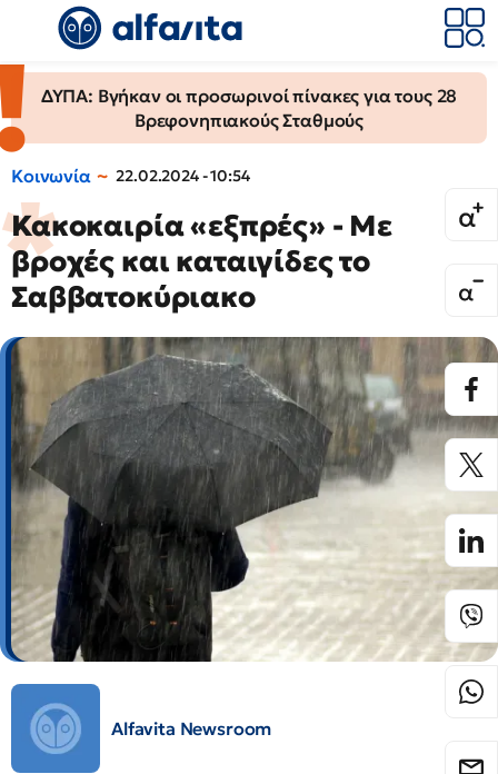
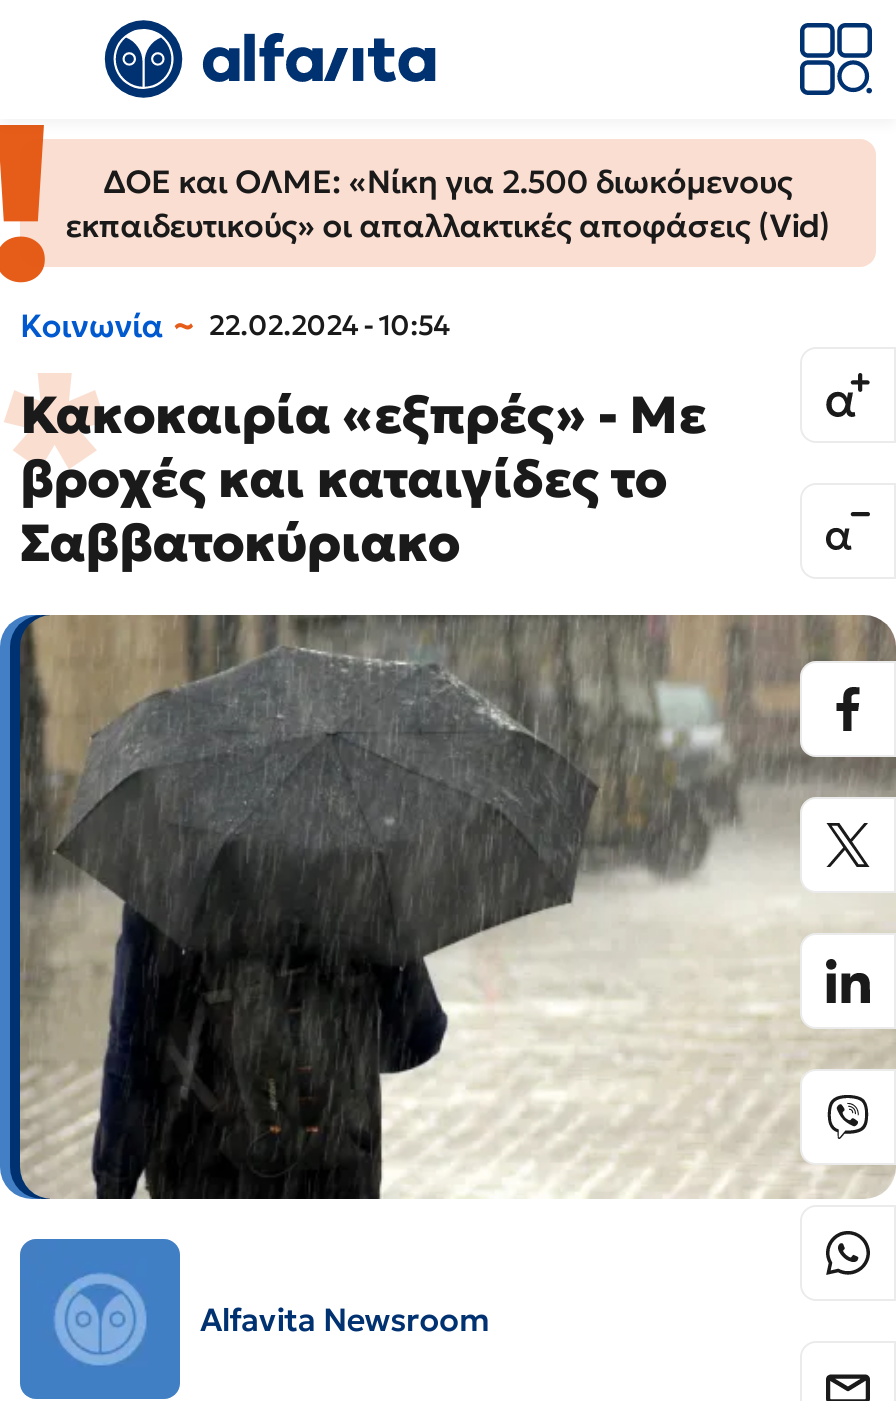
[41,85,457,131] ΔΥΠΑ: Βγήκαν οι προσωρινοί πίνακες για τους 28 | Βρεφονηπιακούς Σταθμούς -> [66,161,830,245] ΔΟΕ και ΟΛΜΕ: «Νίκη για 2.500 διωκόμενους | εκπαιδευτικούς» οι απαλλακτικές αποφάσεις (Vid)

